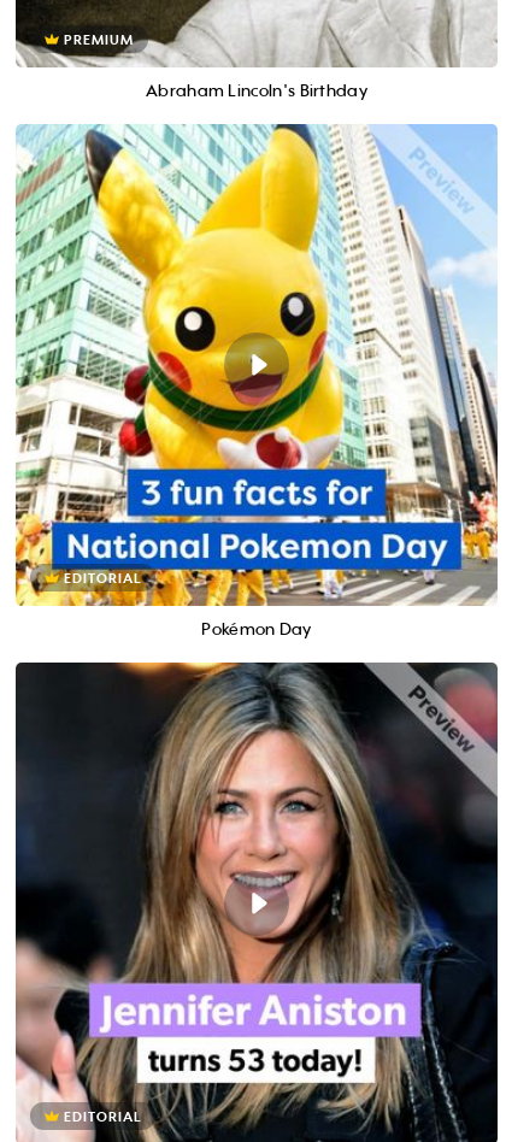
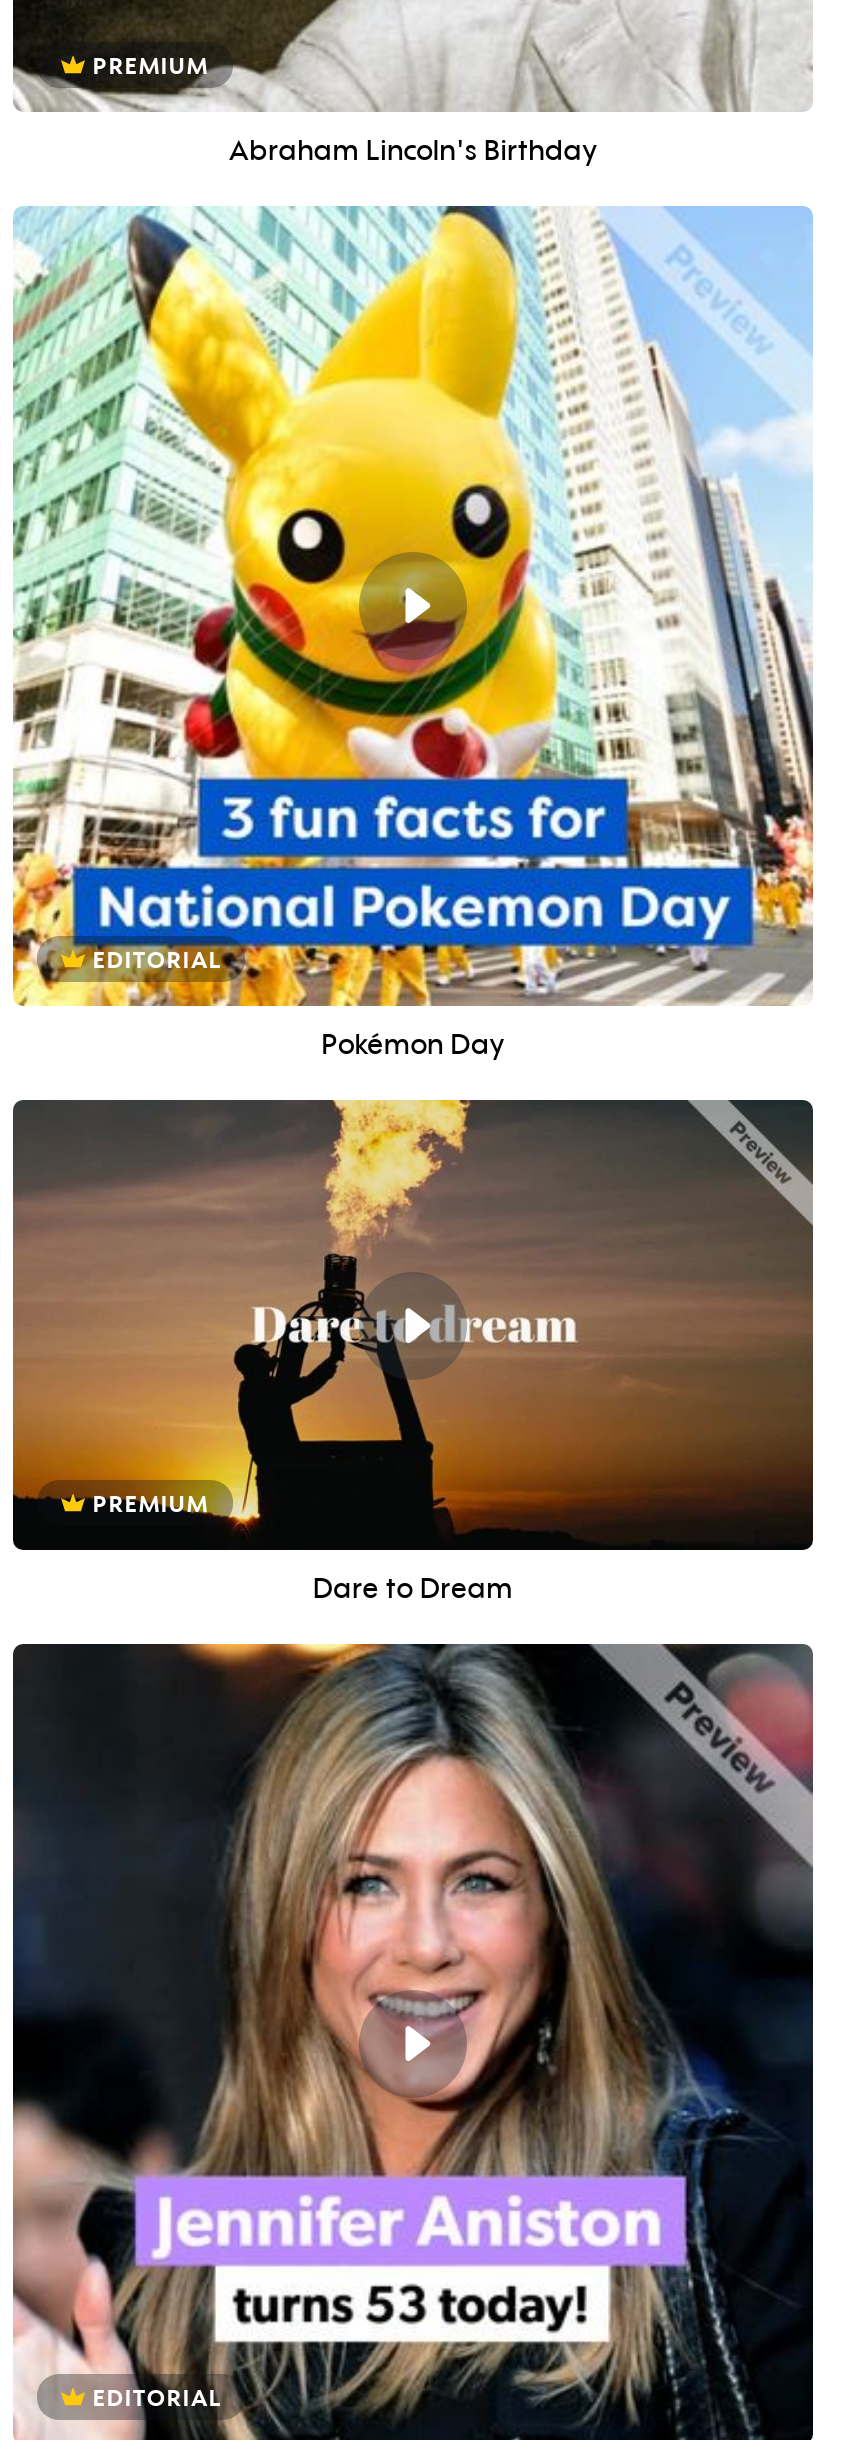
none -> [11,1098,813,1604] [image] | PREMIUM | Dare to Dream

